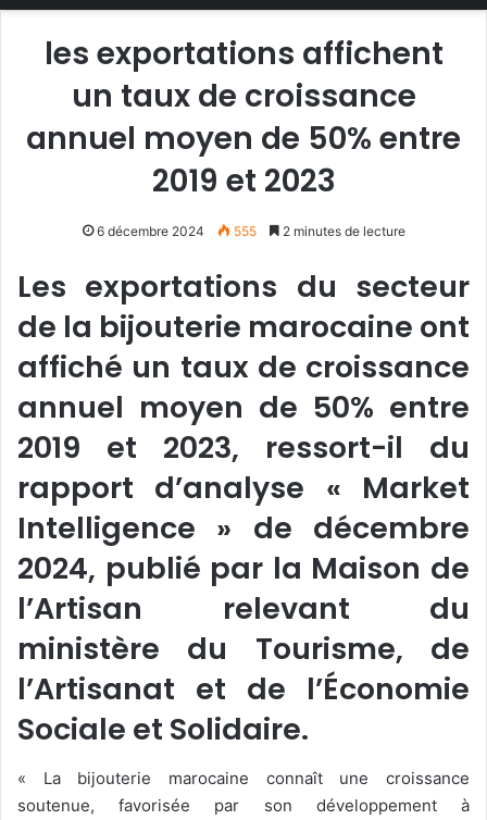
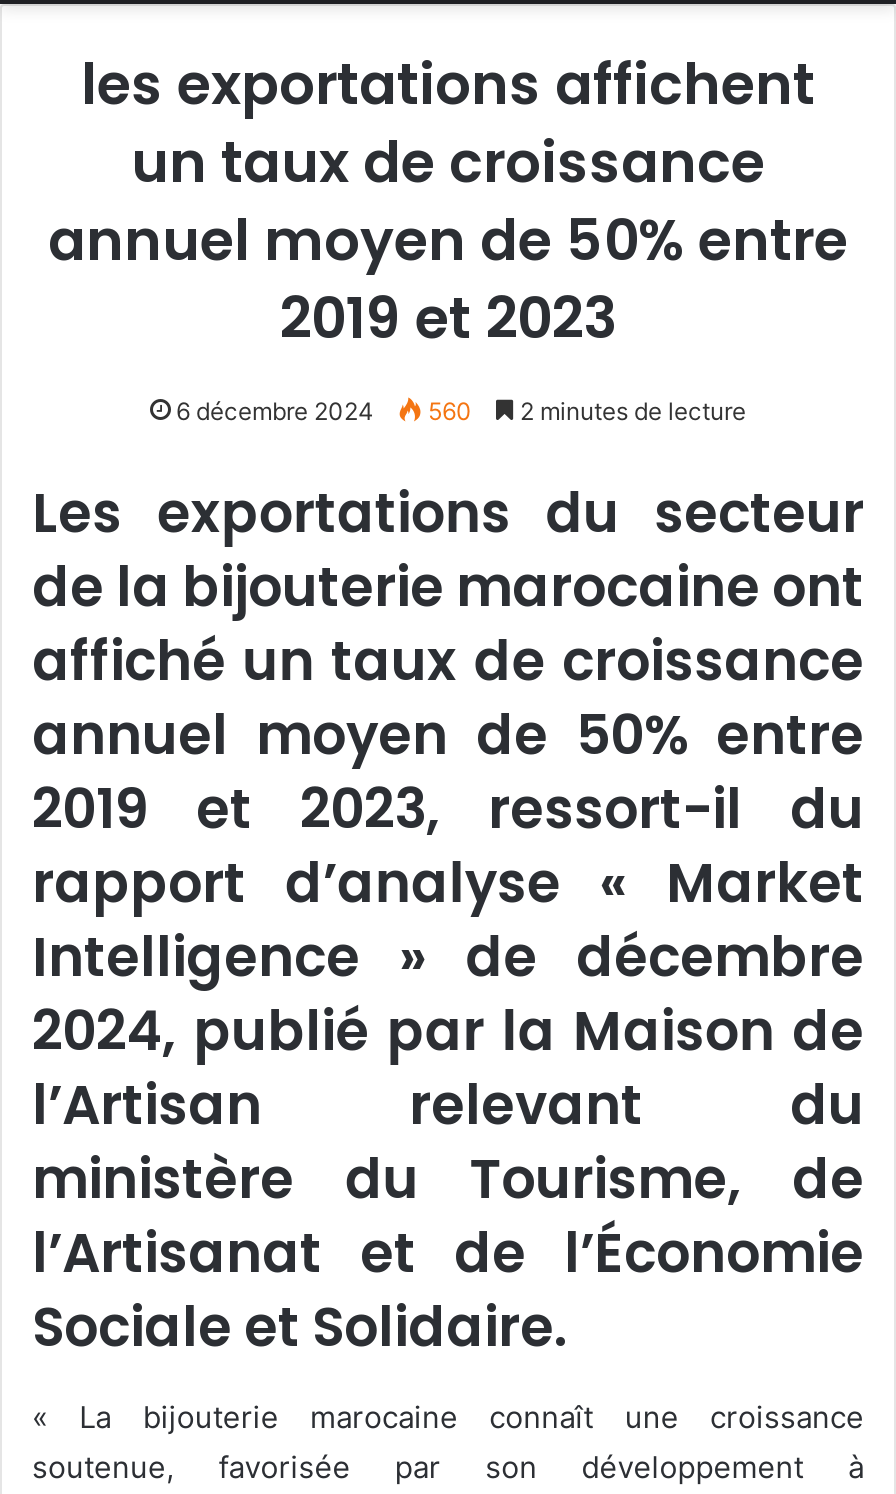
[96,223,405,240] 6 décembre 2024 555 2 minutes de lecture -> [176,397,746,427] 6 décembre 2024 560 2 minutes de lecture

